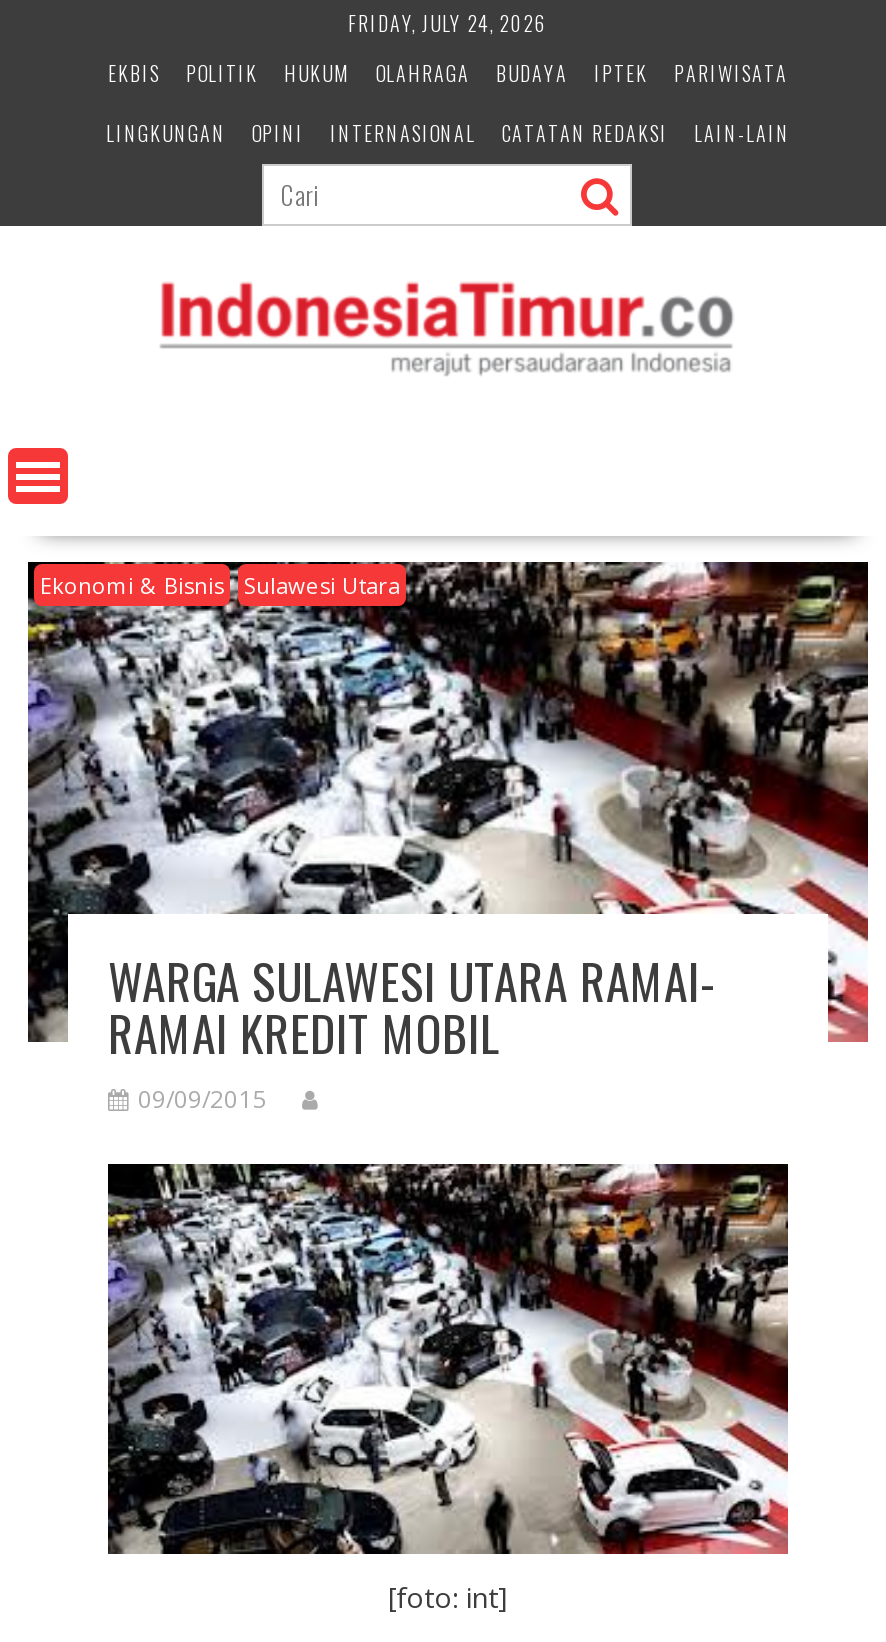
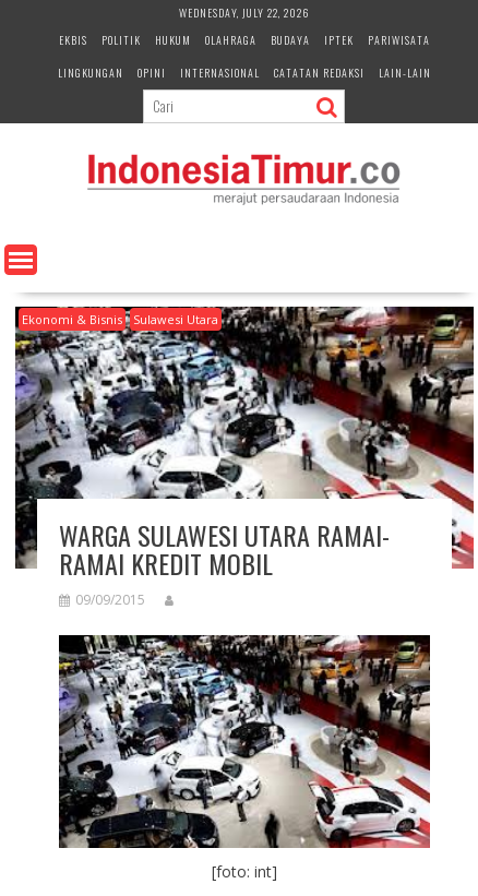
[348,8,548,38] FRIDAY, JULY 24, 2026 -> [179,4,310,21] WEDNESDAY, JULY 22, 2026

